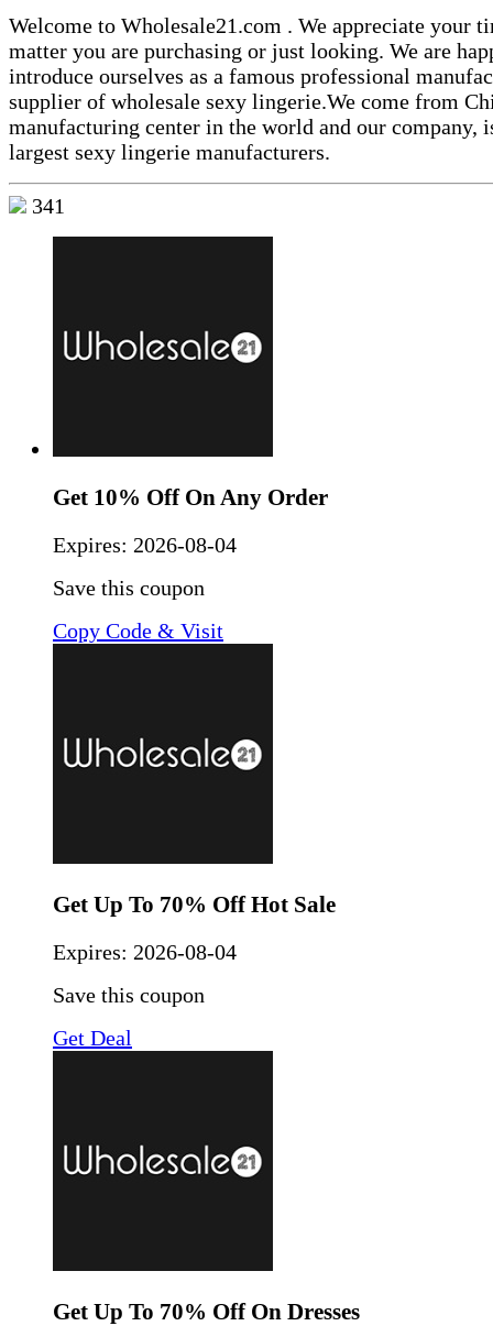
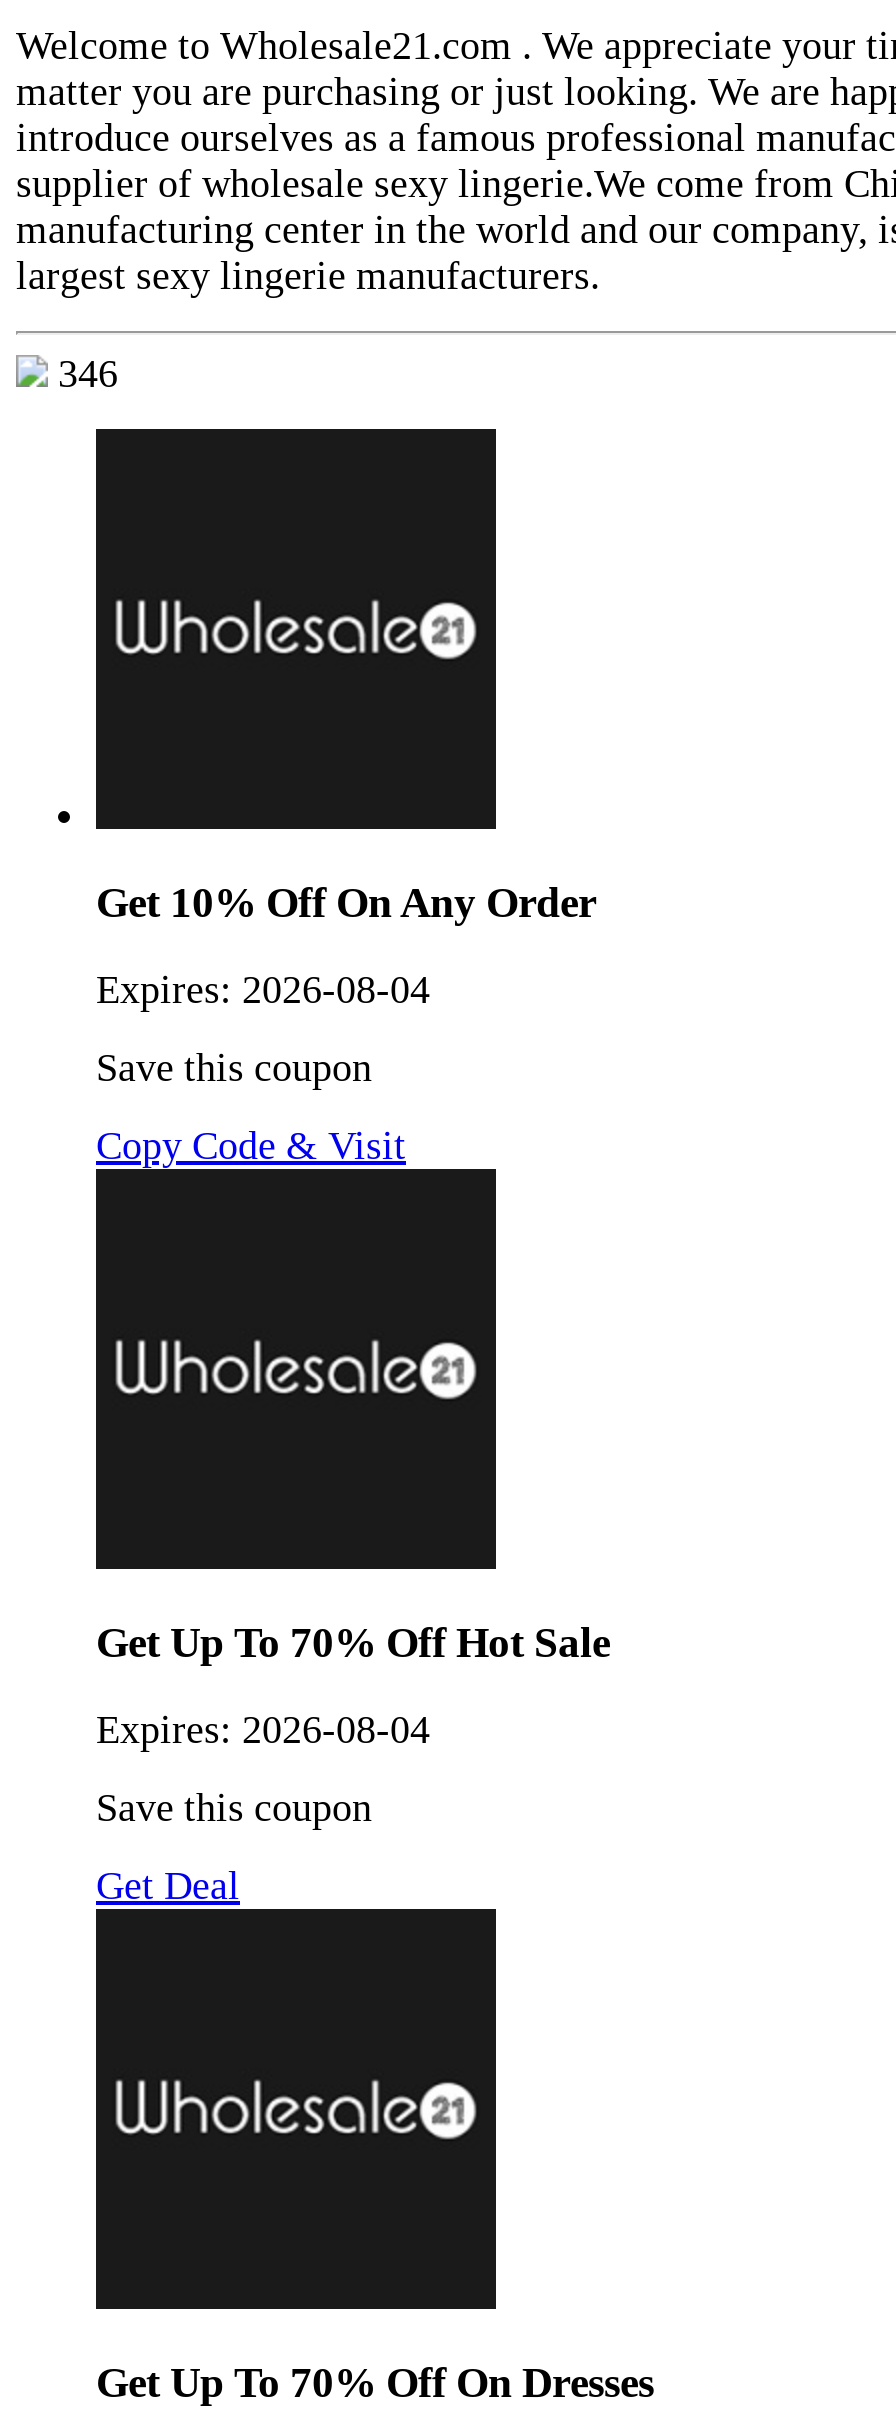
[26,194,65,218] 341 -> [48,351,118,395] 346

